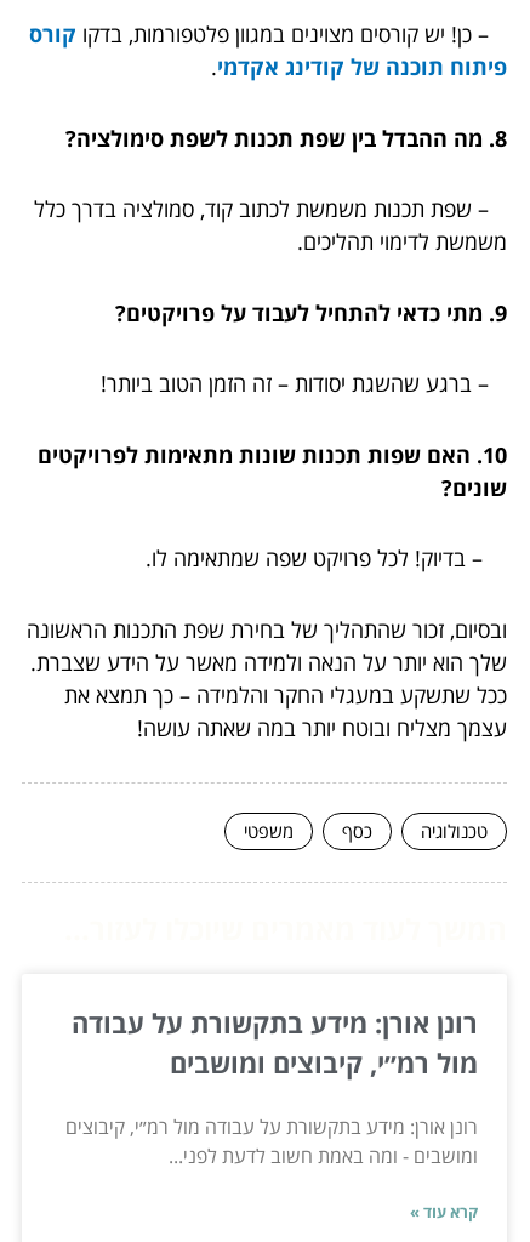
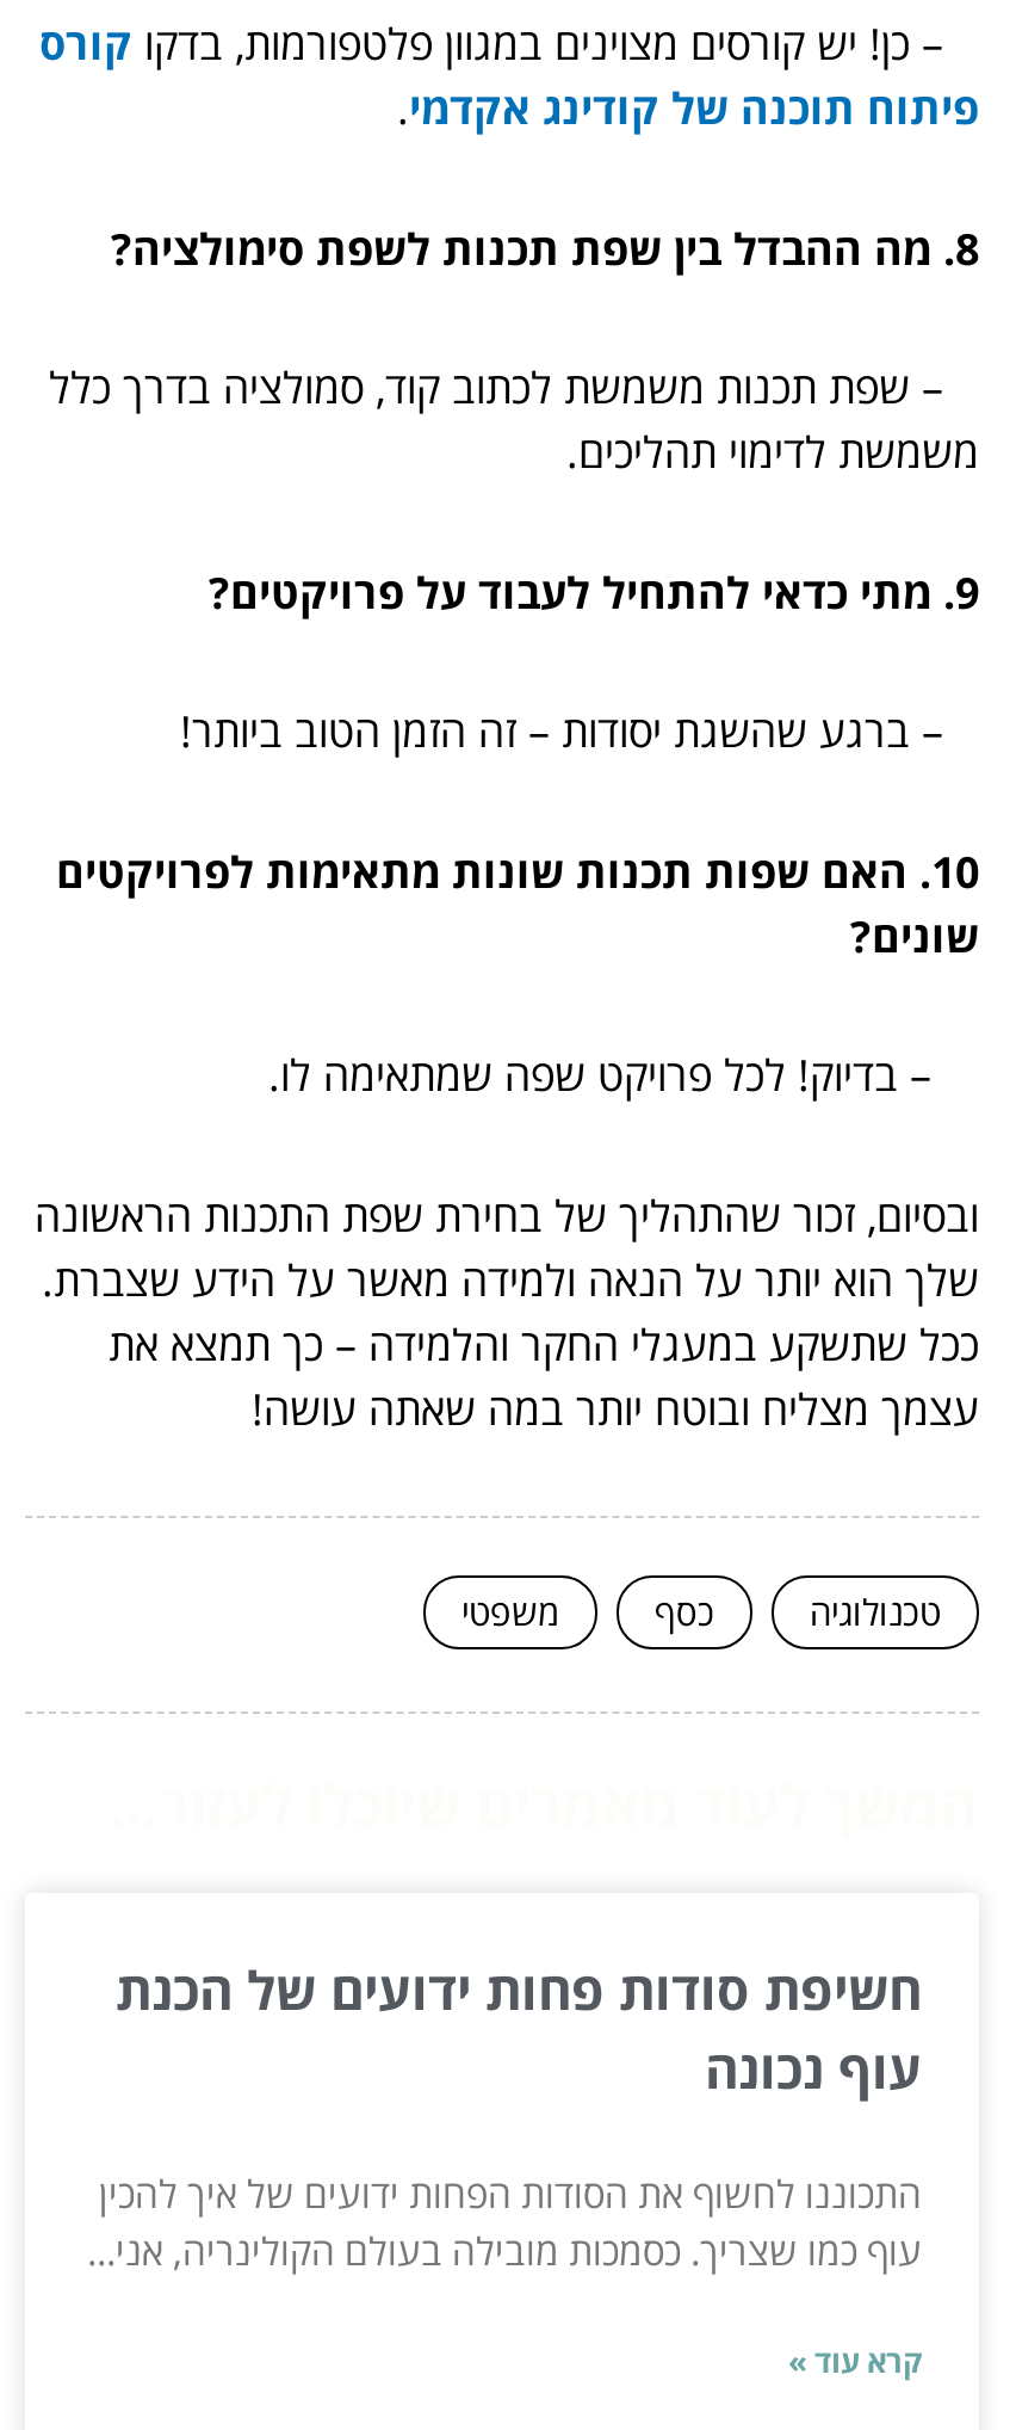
[72,1005,478,1081] רונן אורן: מידע בתקשורת על עבודה | מול רמ״י, קיבוצים ומושבים -> [116,1953,922,2104] חשיפת סודות פחות ידועים של הכנת | עוף נכונה
[65,1114,478,1170] רונן אורן: מידע בתקשורת על עבודה מול רמ״י, קיבוצים | ומושבים - ומה באמת חשוב לדעת לפני... -> [87,2168,922,2278] התכוננו לחשוף את הסודות הפחות ידועים של איך להכין | עוף כמו שצריך. כסמכות מובילה בעולם הקולינריה, אני...

